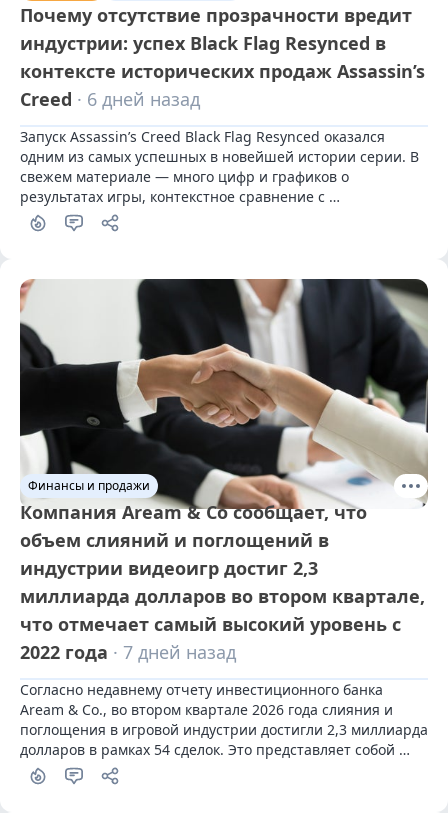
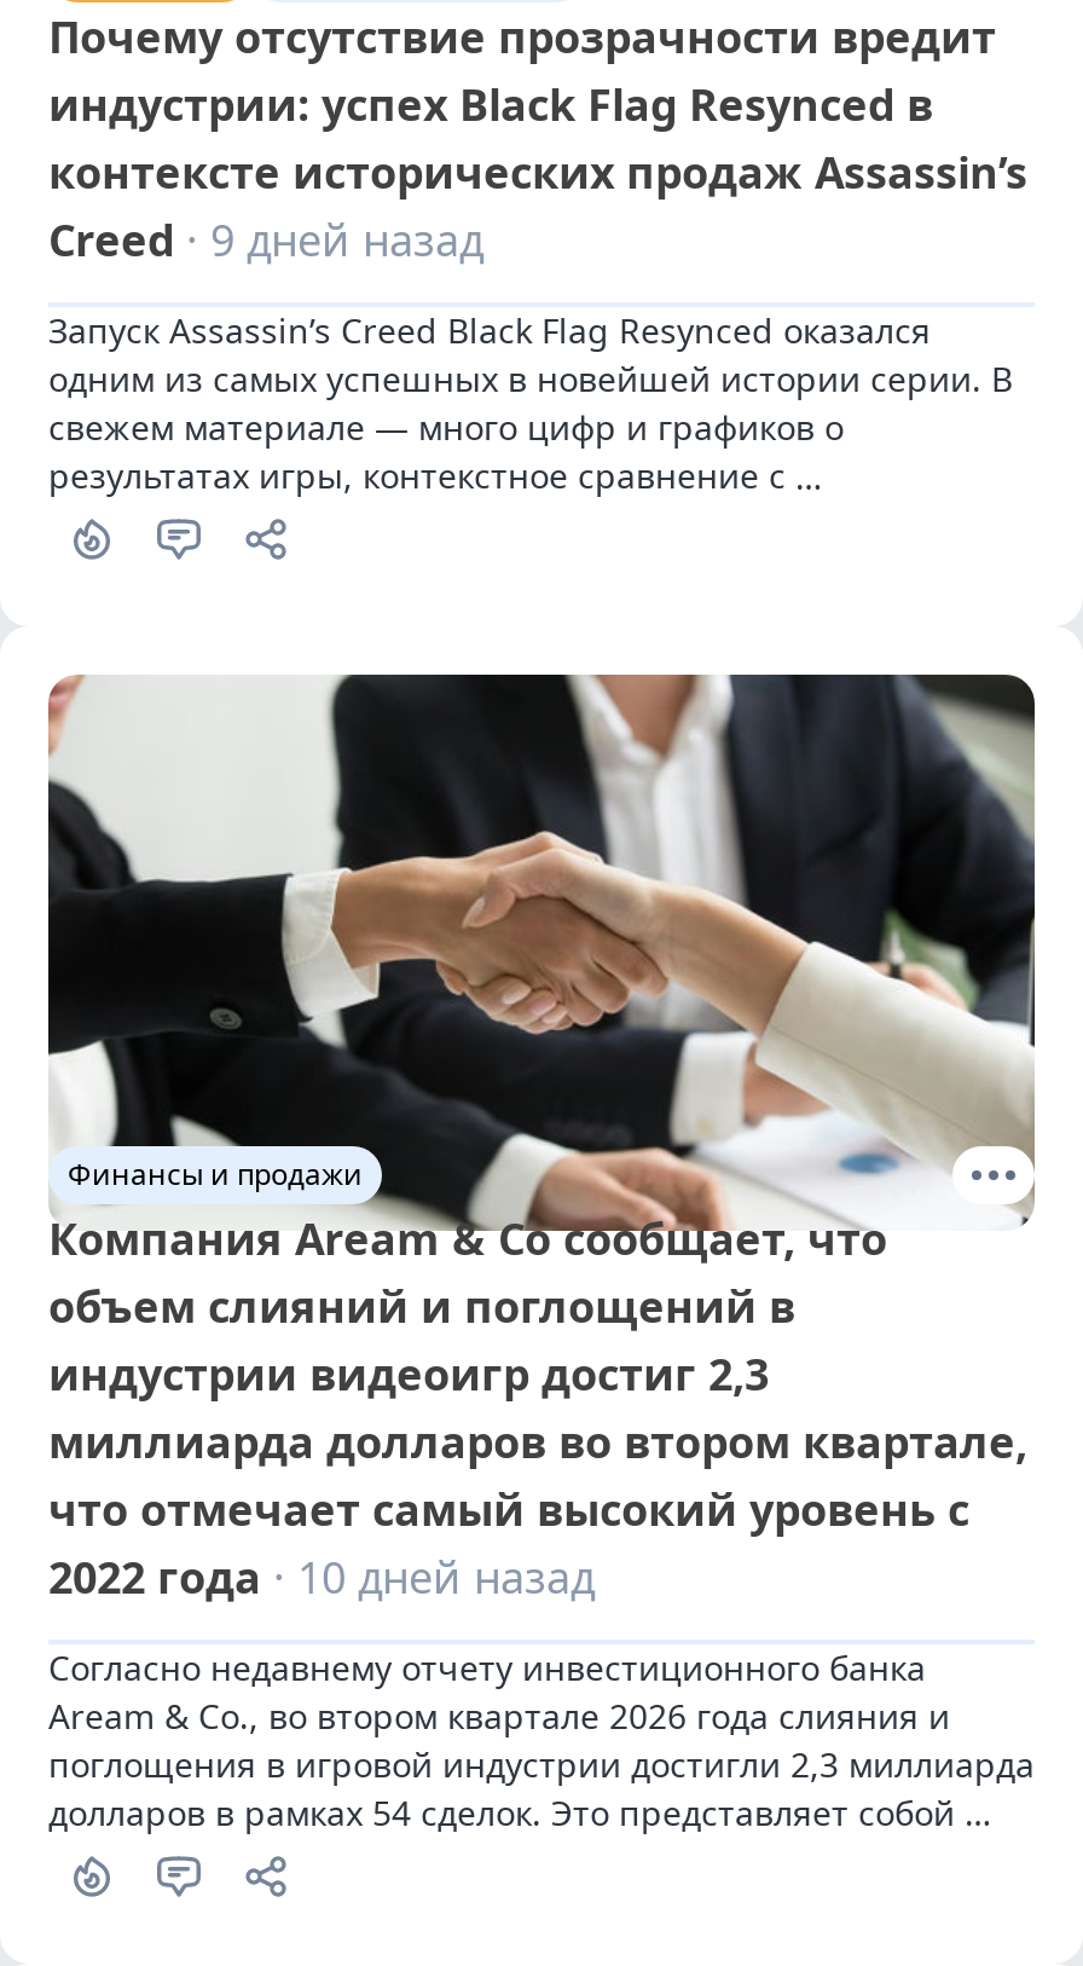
[20,87,200,111] Creed · 6 дней назад -> [48,211,483,269] Creed · 9 дней назад
[20,640,236,664] 2022 года · 7 дней назад -> [48,1548,595,1606] 2022 года · 10 дней назад

